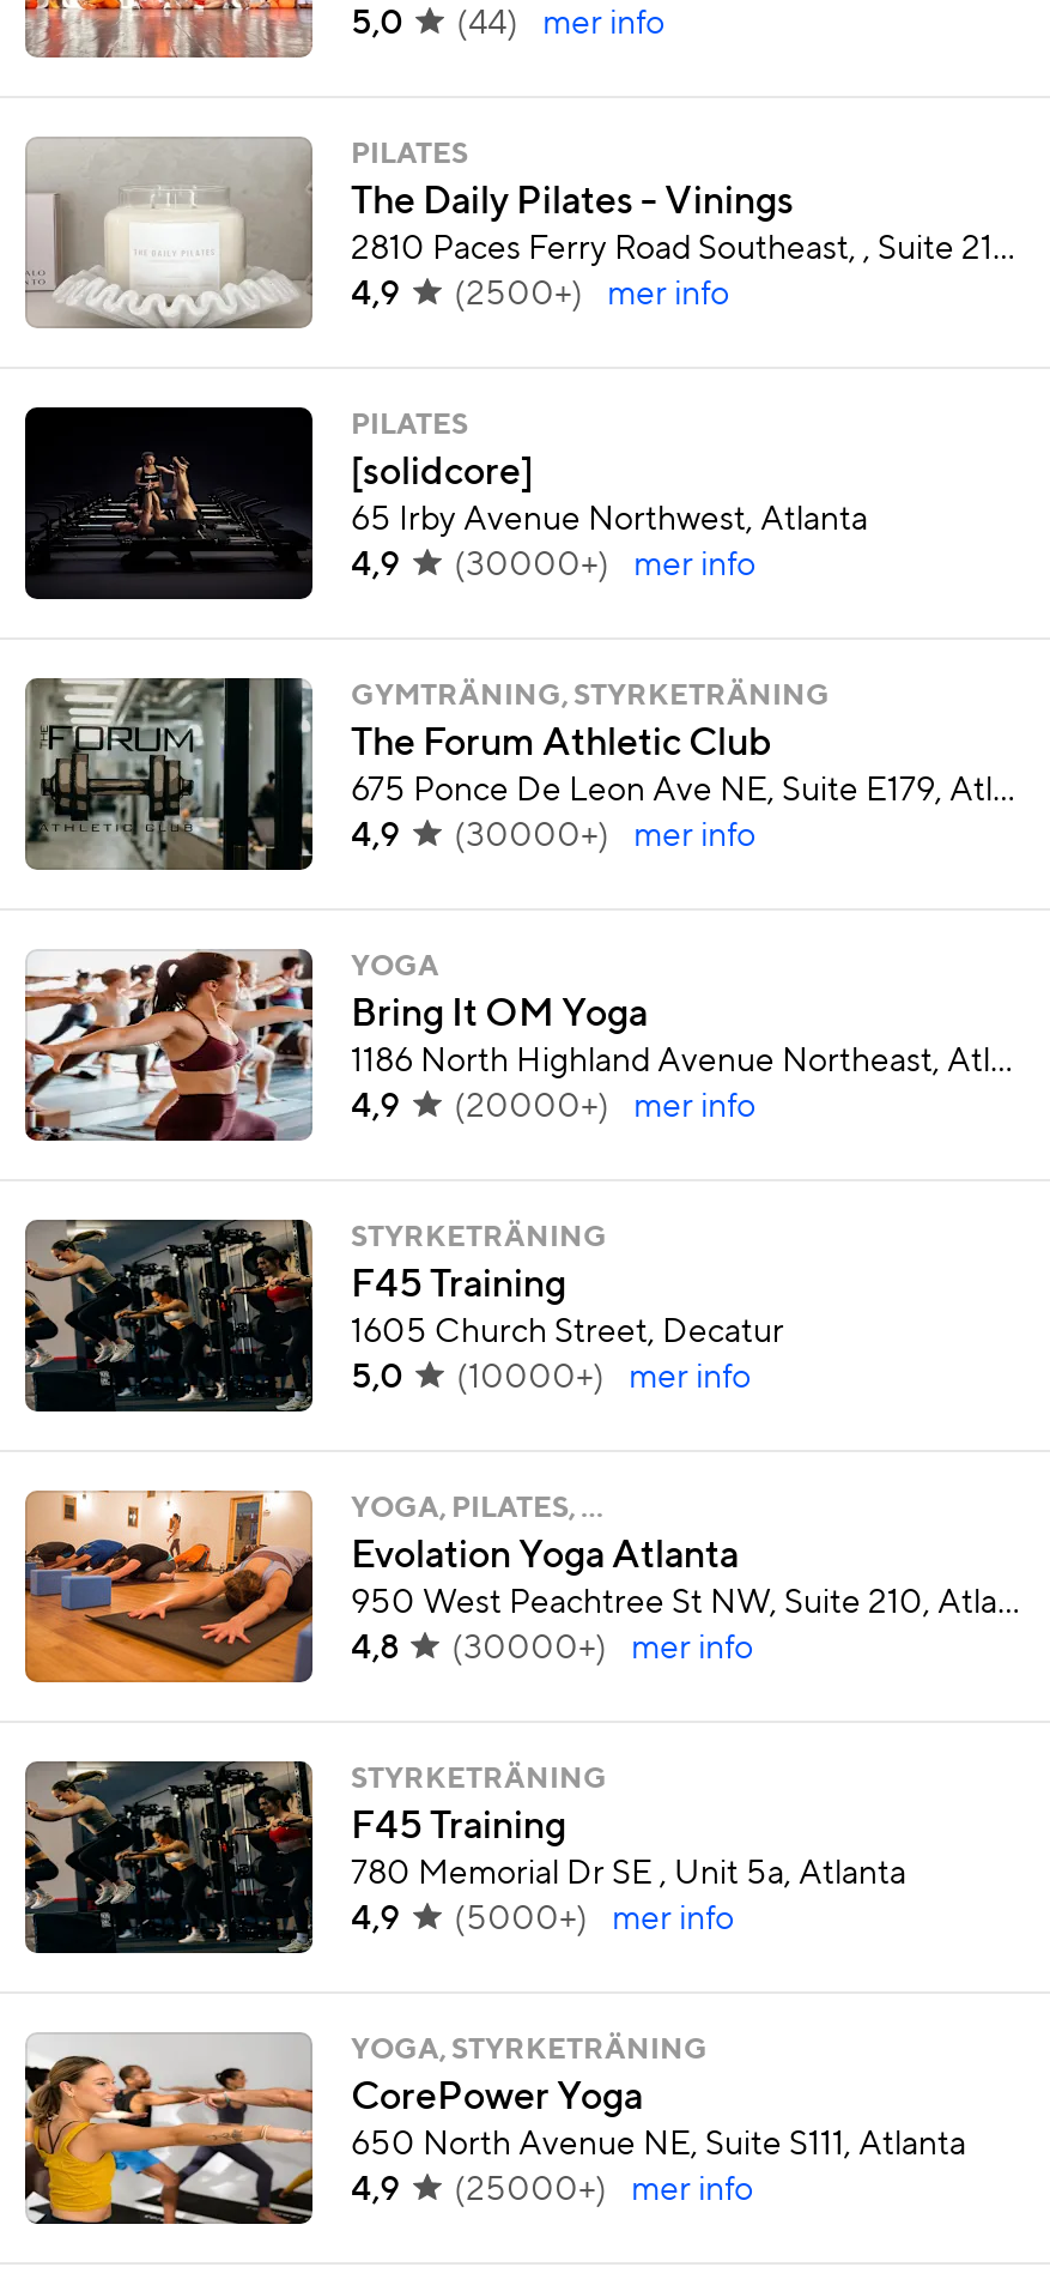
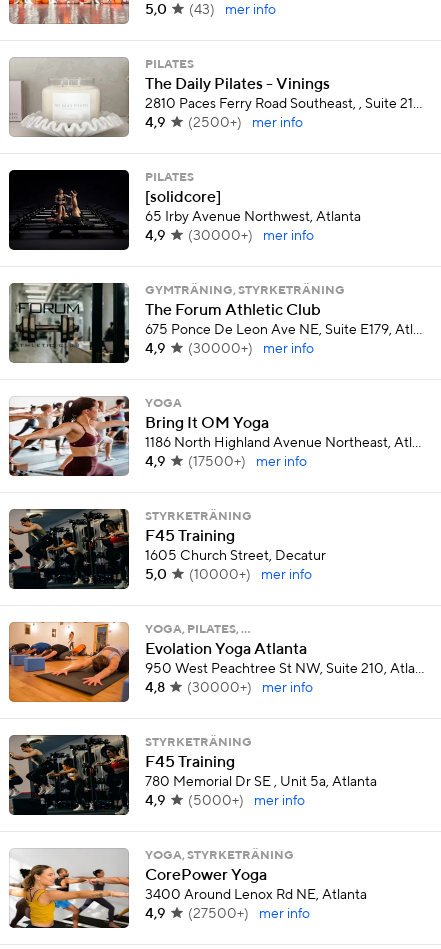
[351,7,665,41] 5,0 (44) mer info -> [145,3,276,17] 5,0 (43) mer info
[351,1090,756,1124] 4,9 (20000+) mer info -> [145,455,307,469] 4,9 (17500+) mer info
[23,2054,966,2226] [image] | 650 North Avenue NE, Suite S111, Atlanta -> [9,858,367,929] [image] | 3400 Around Lenox Rd NE, Atlanta
[351,2174,753,2207] 4,9 (25000+) mer info -> [145,907,310,921] 4,9 (27500+) mer info

